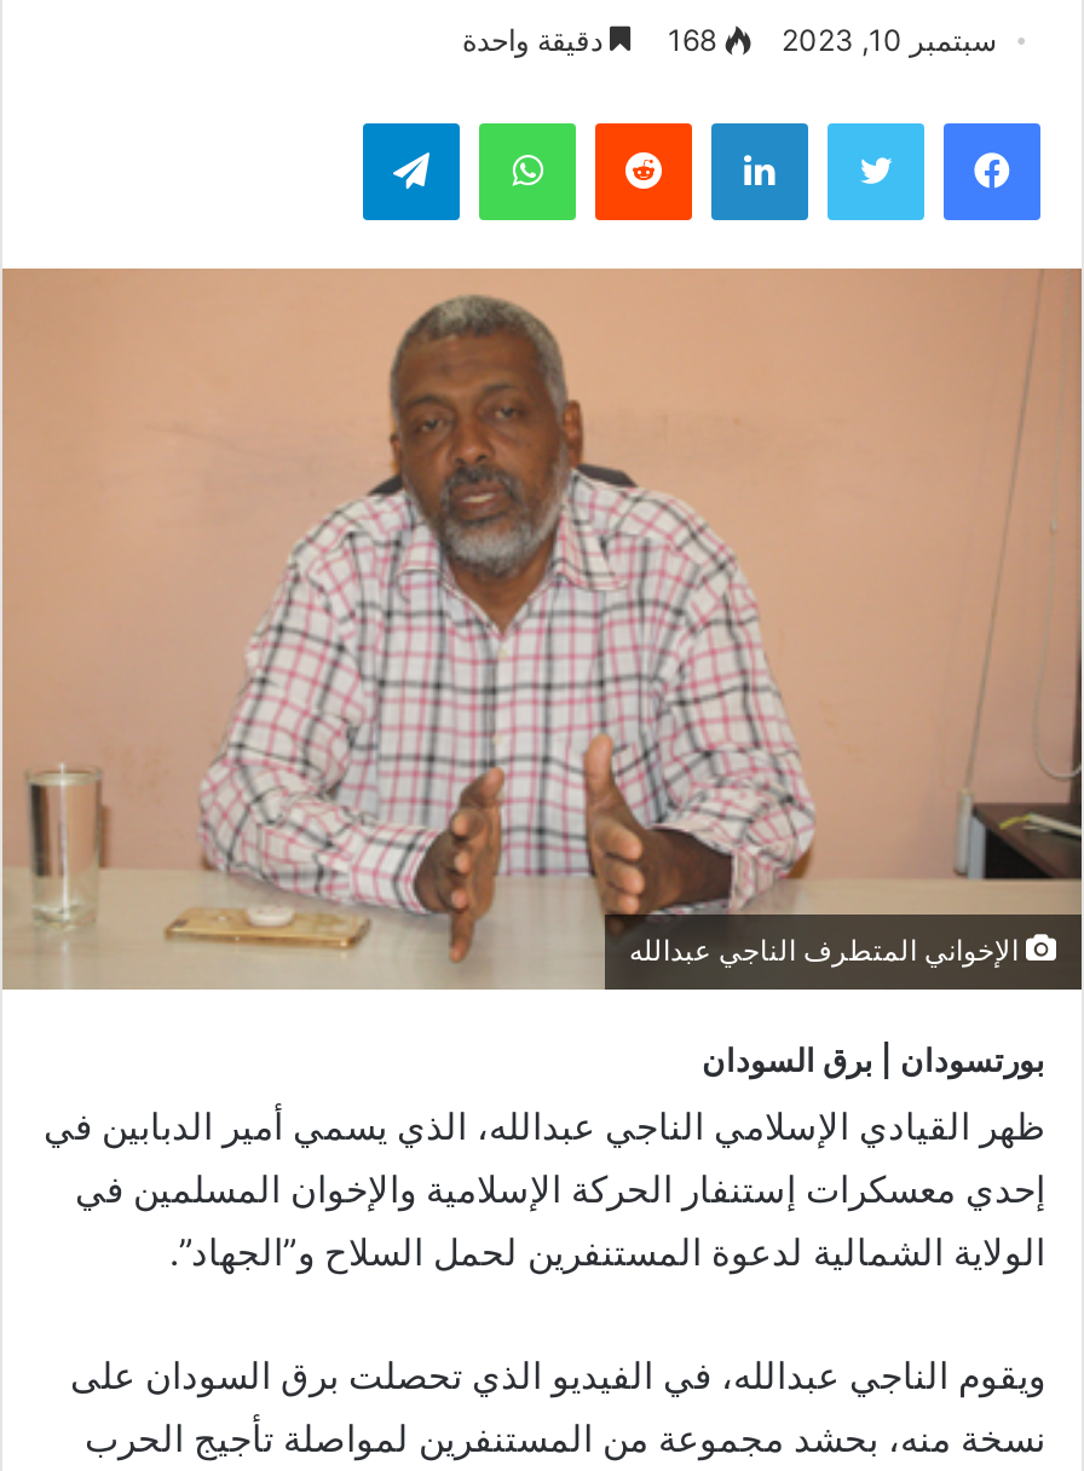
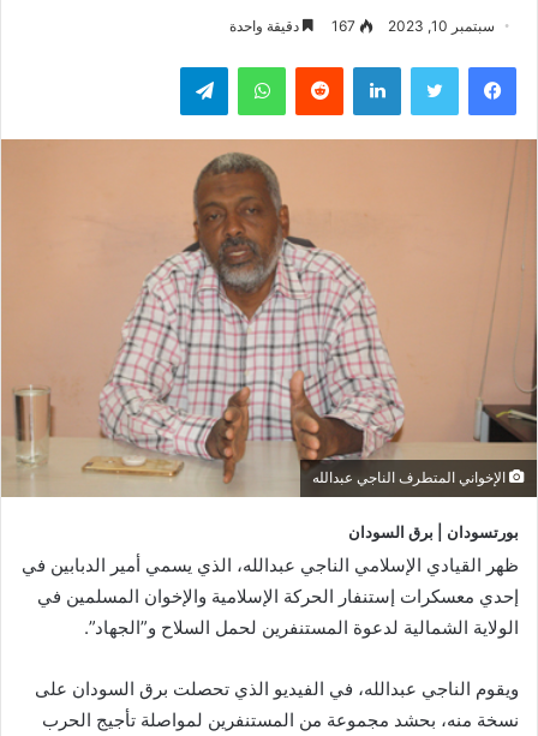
[462,22,716,58] 168 دقيقة واحدة -> [229,17,355,35] 167 دقيقة واحدة

